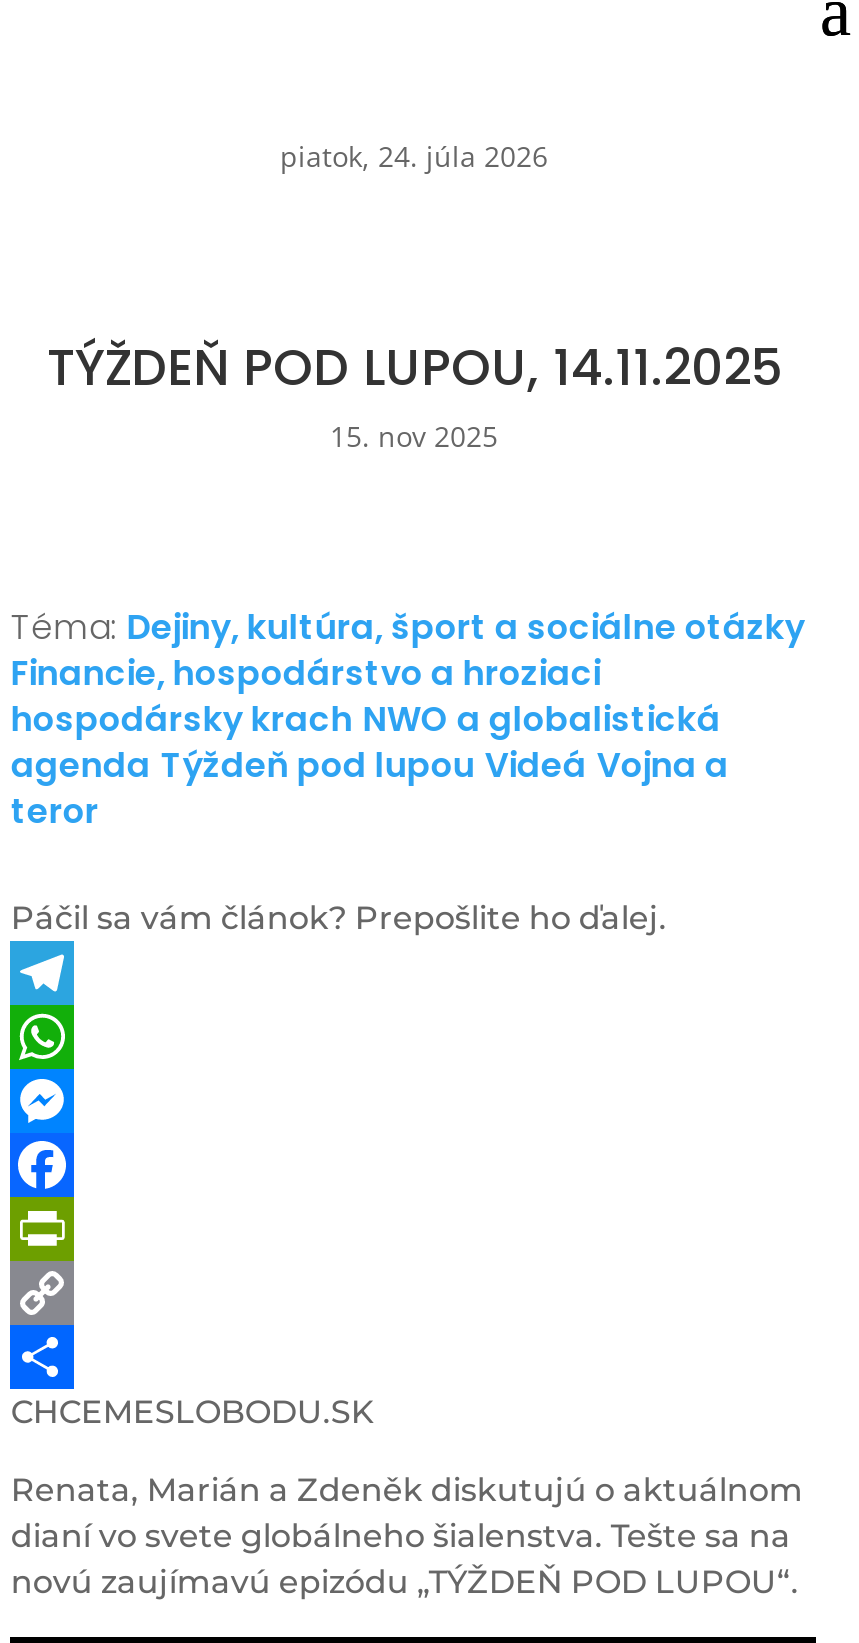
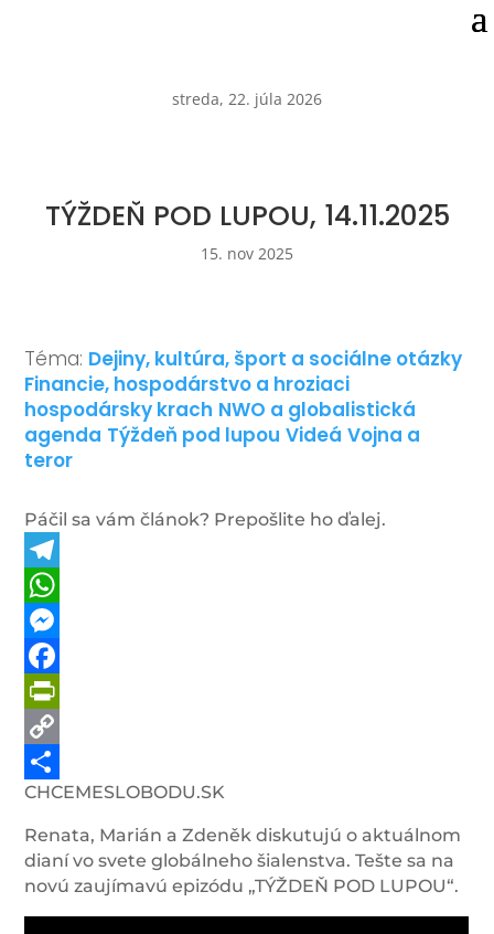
[280,137,548,175] piatok, 24. júla 2026 -> [172,88,322,109] streda, 22. júla 2026

